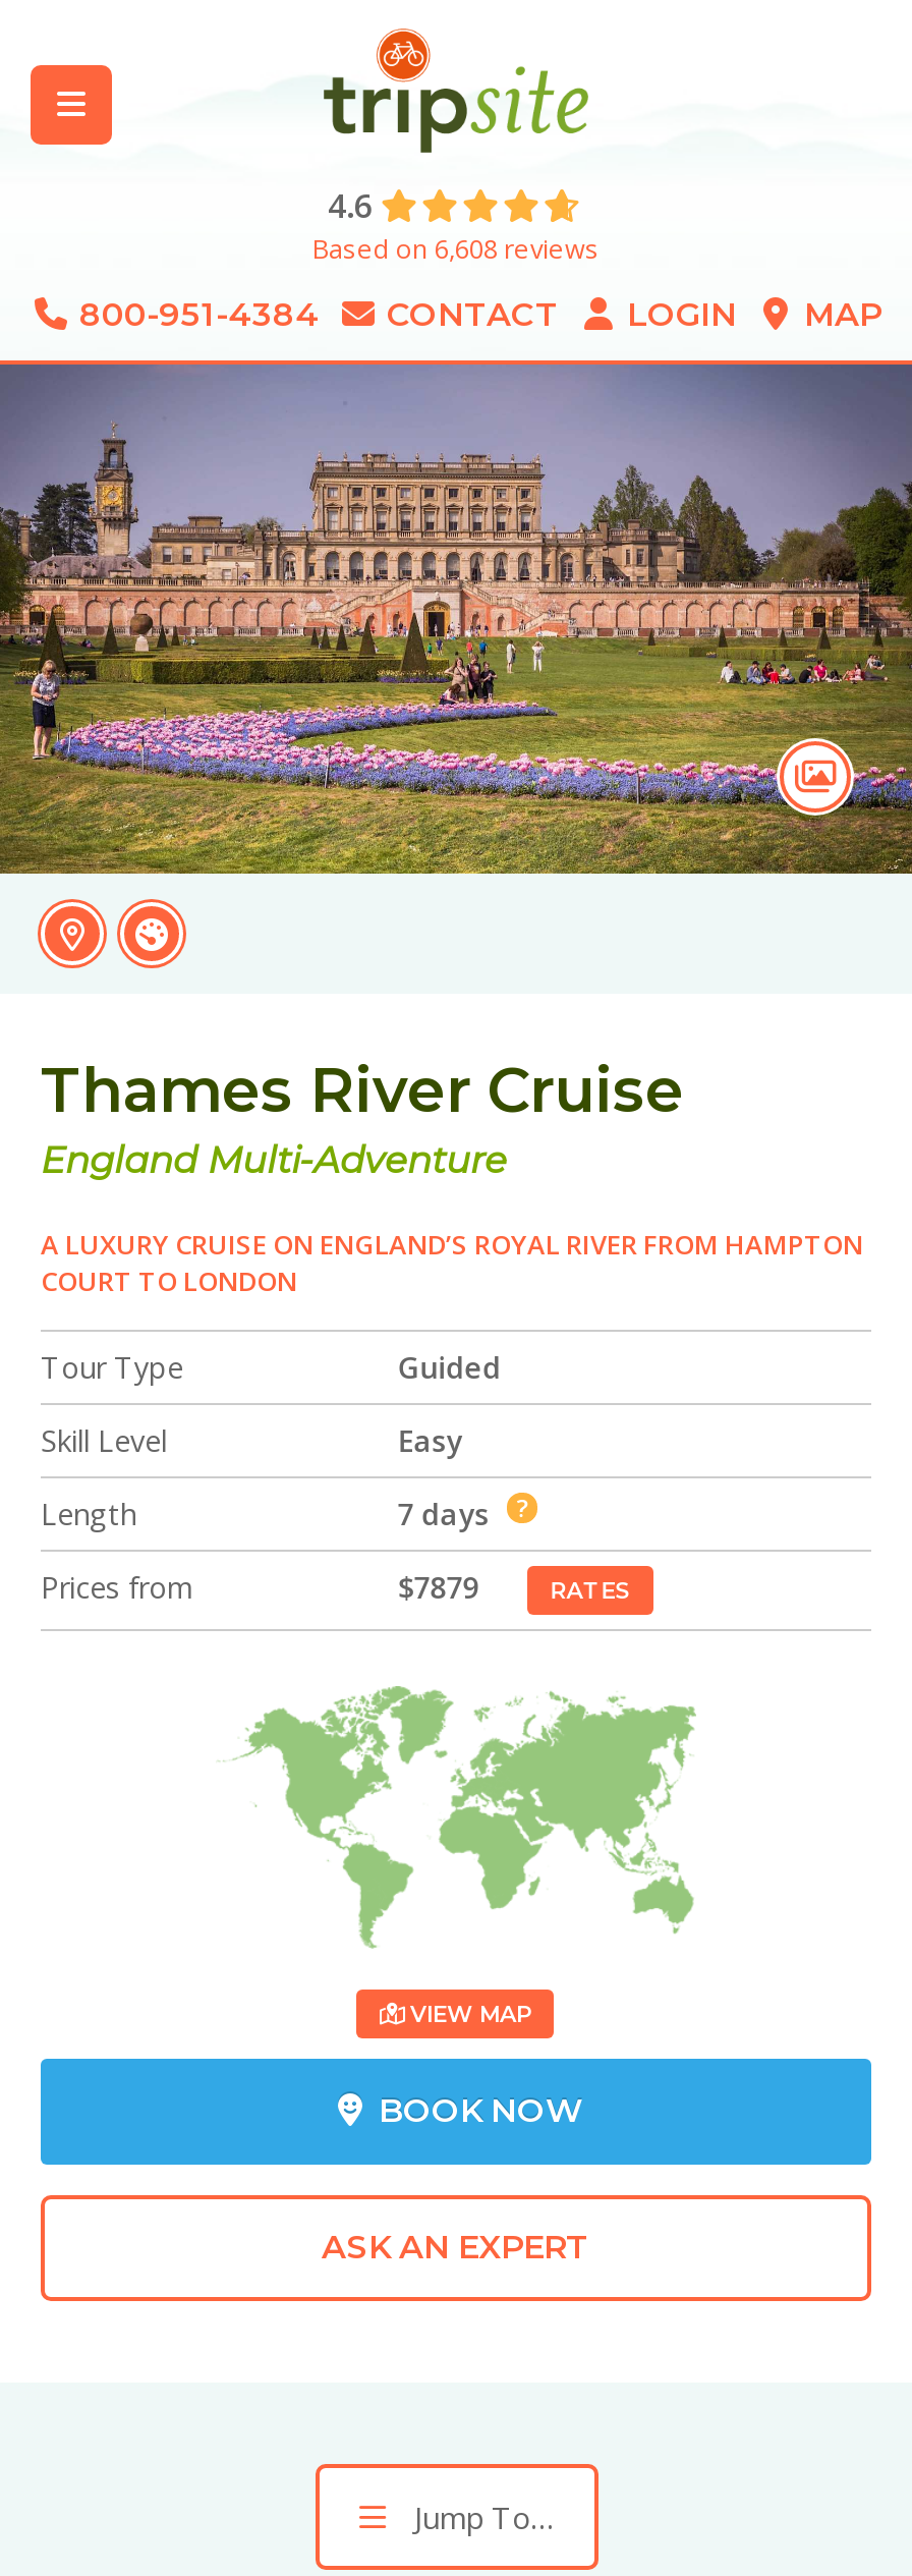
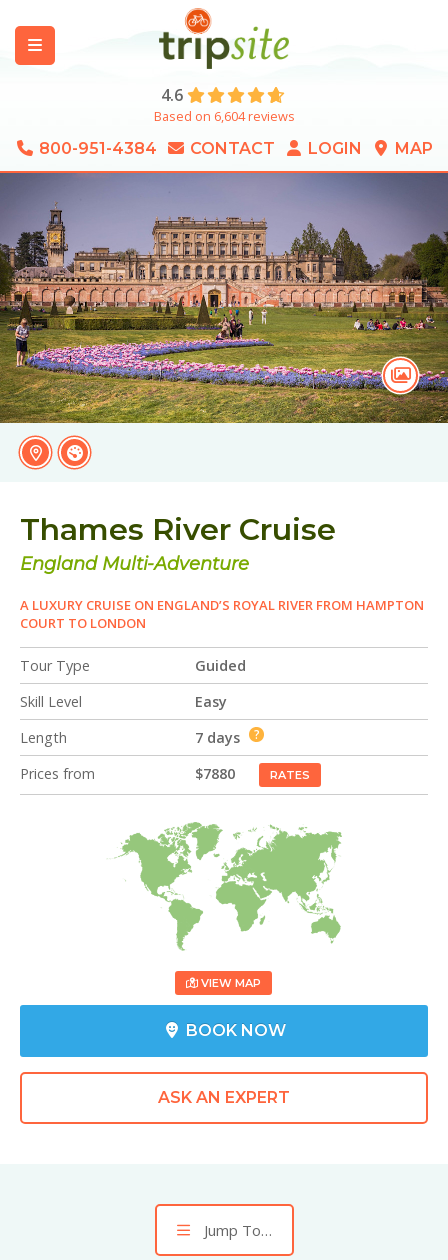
[312,230,600,267] Based on 6,608 reviews -> [153,107,294,125] Based on 6,604 reviews
[397,1568,487,1607] $7879 -> [195,764,239,783] $7880

